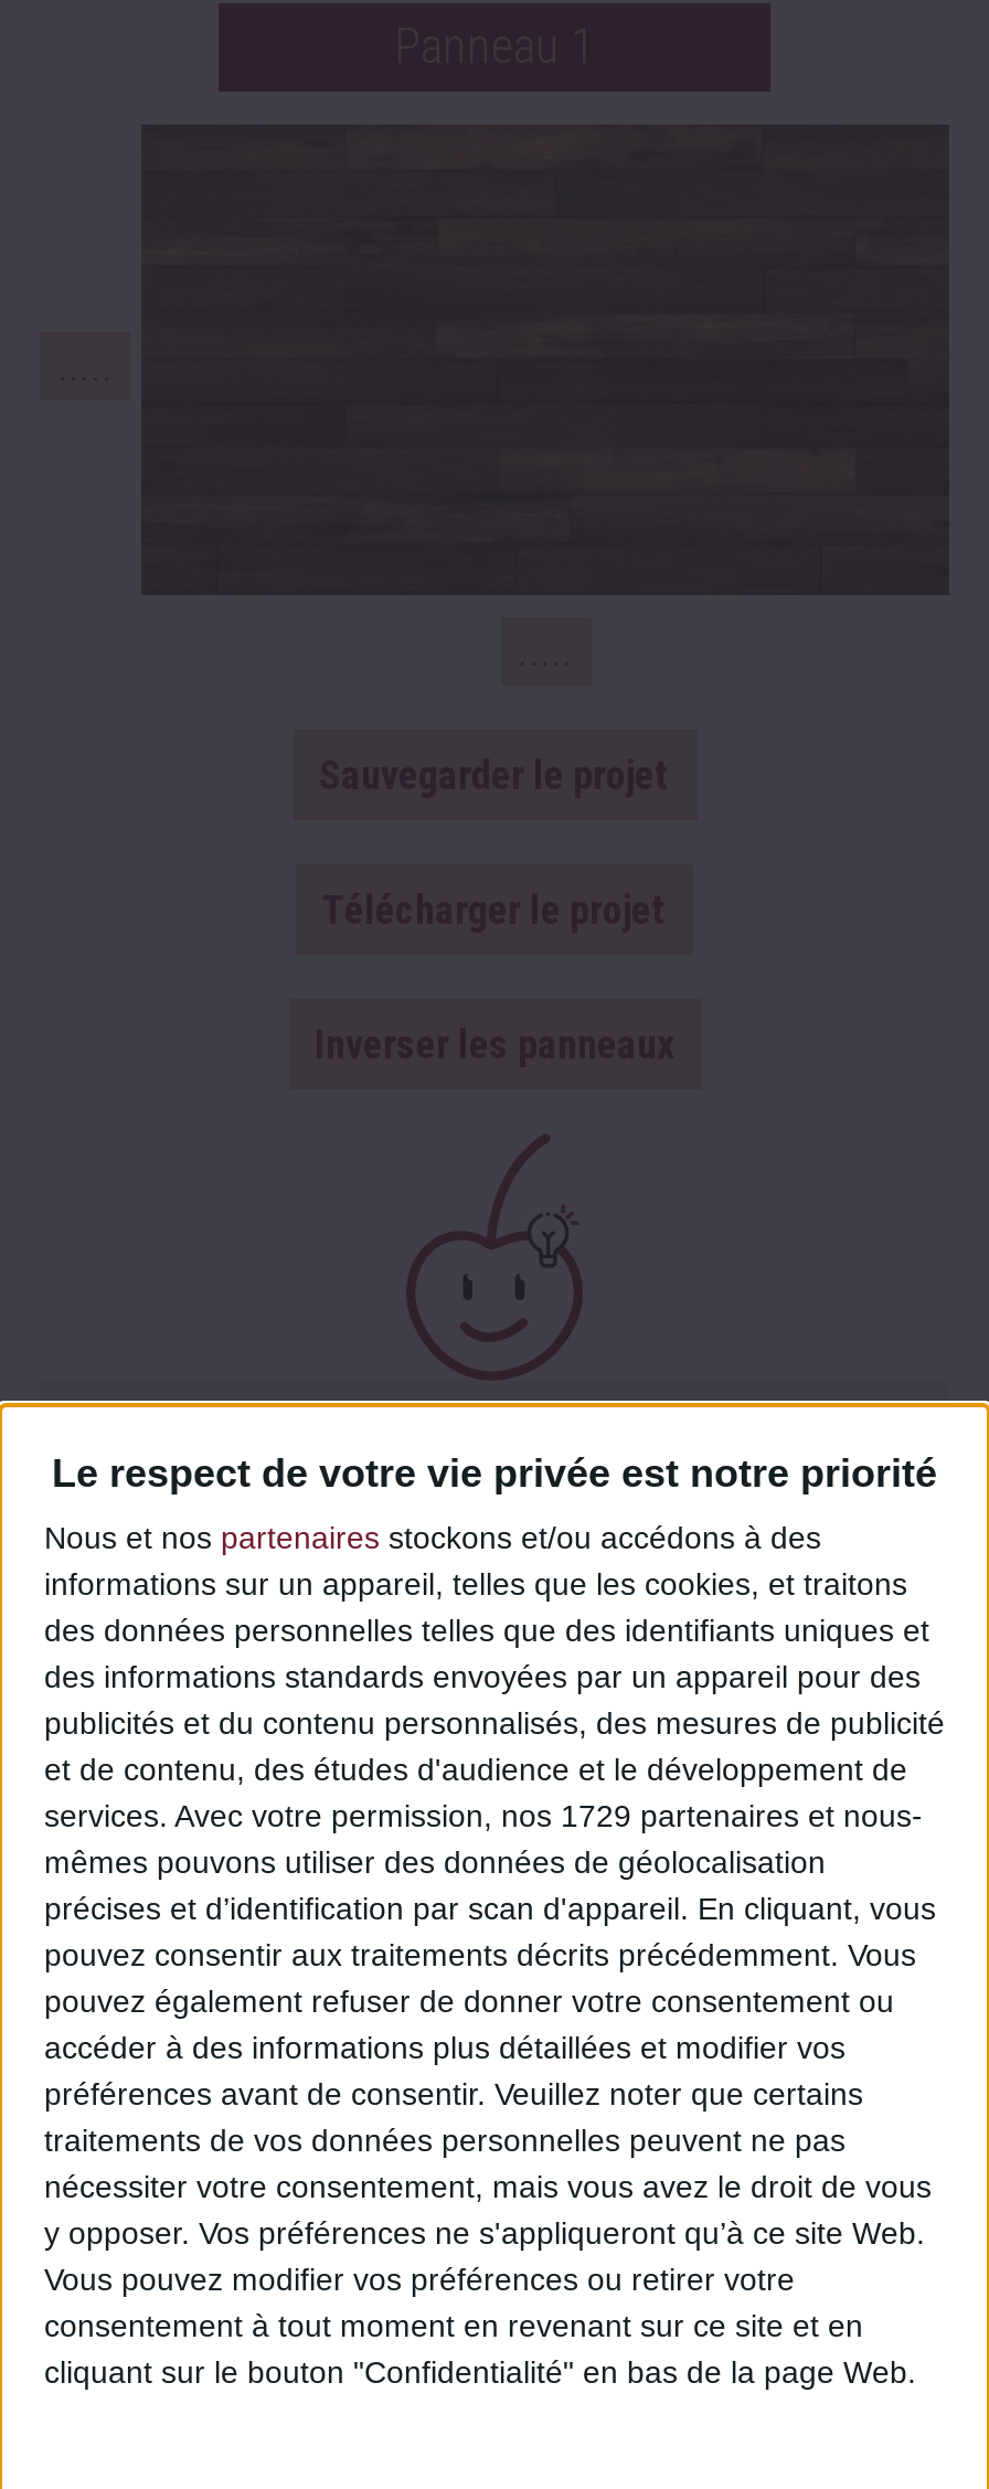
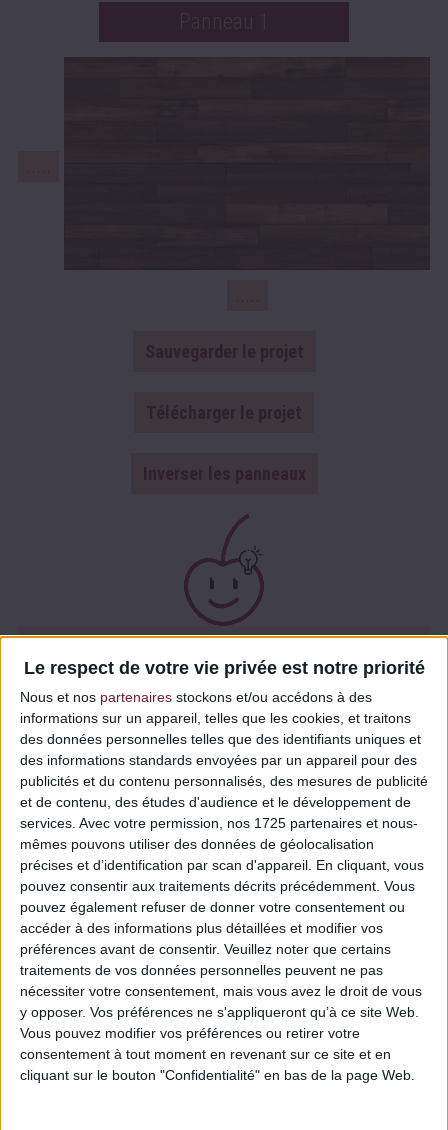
[44,1799,923,1834] services. Avec votre permission, nos 1729 partenaires et nous- -> [20,815,418,831] services. Avec votre permission, nos 1725 partenaires et nous-

